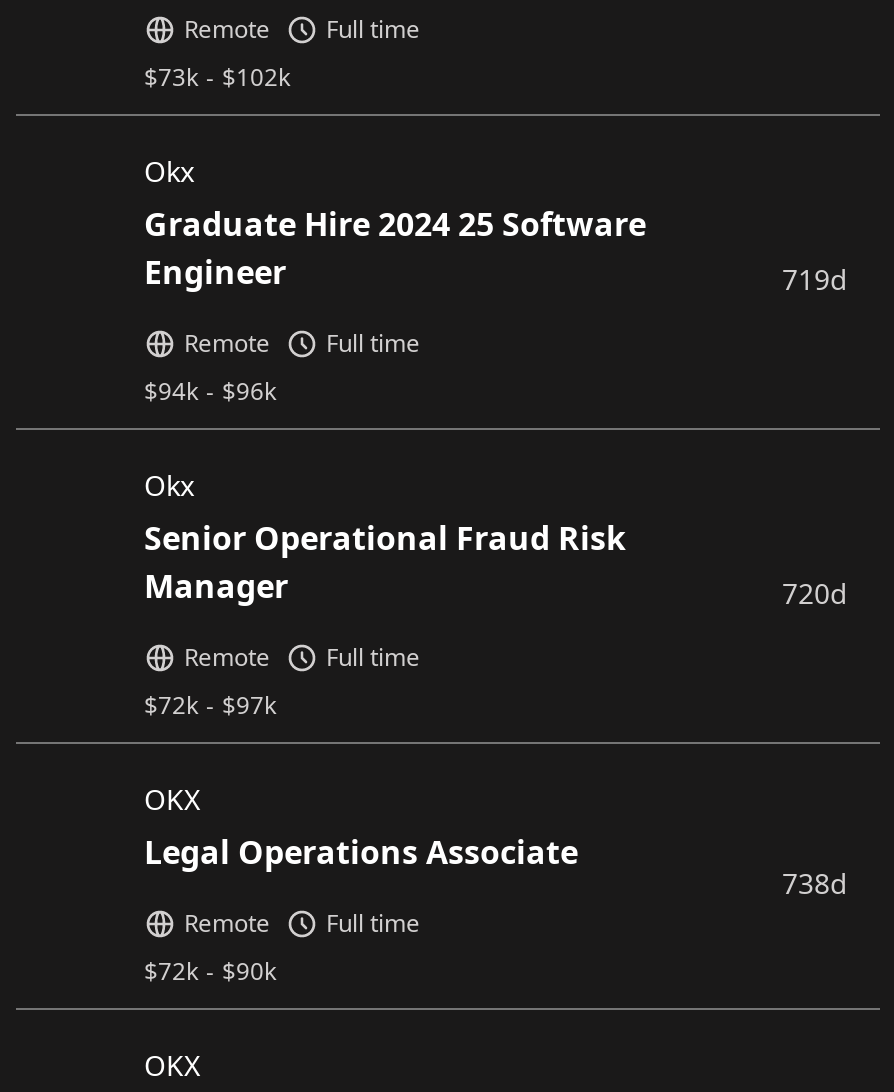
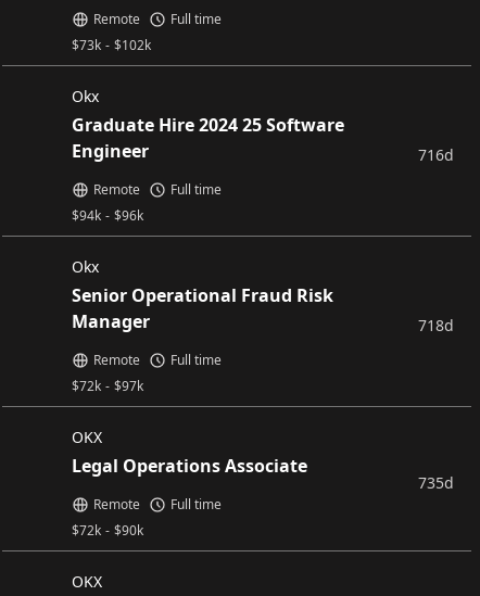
[782,260,848,298] 719d -> [418,144,454,165] 716d
[782,574,848,612] 720d -> [418,315,454,335] 718d
[782,864,848,902] 738d -> [418,472,454,493] 735d

